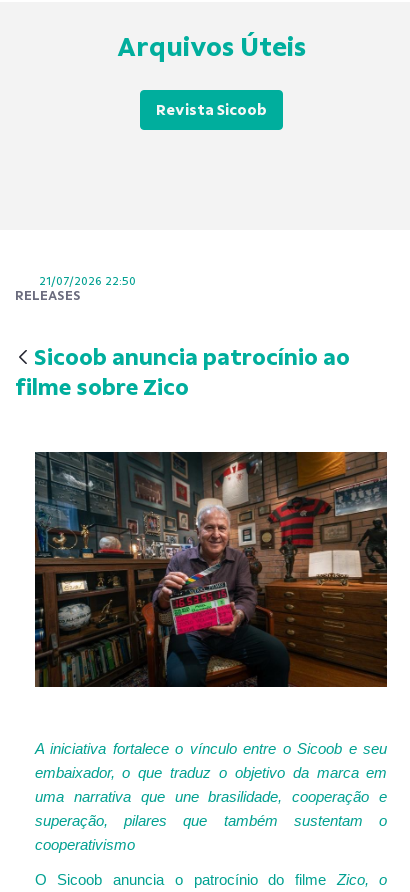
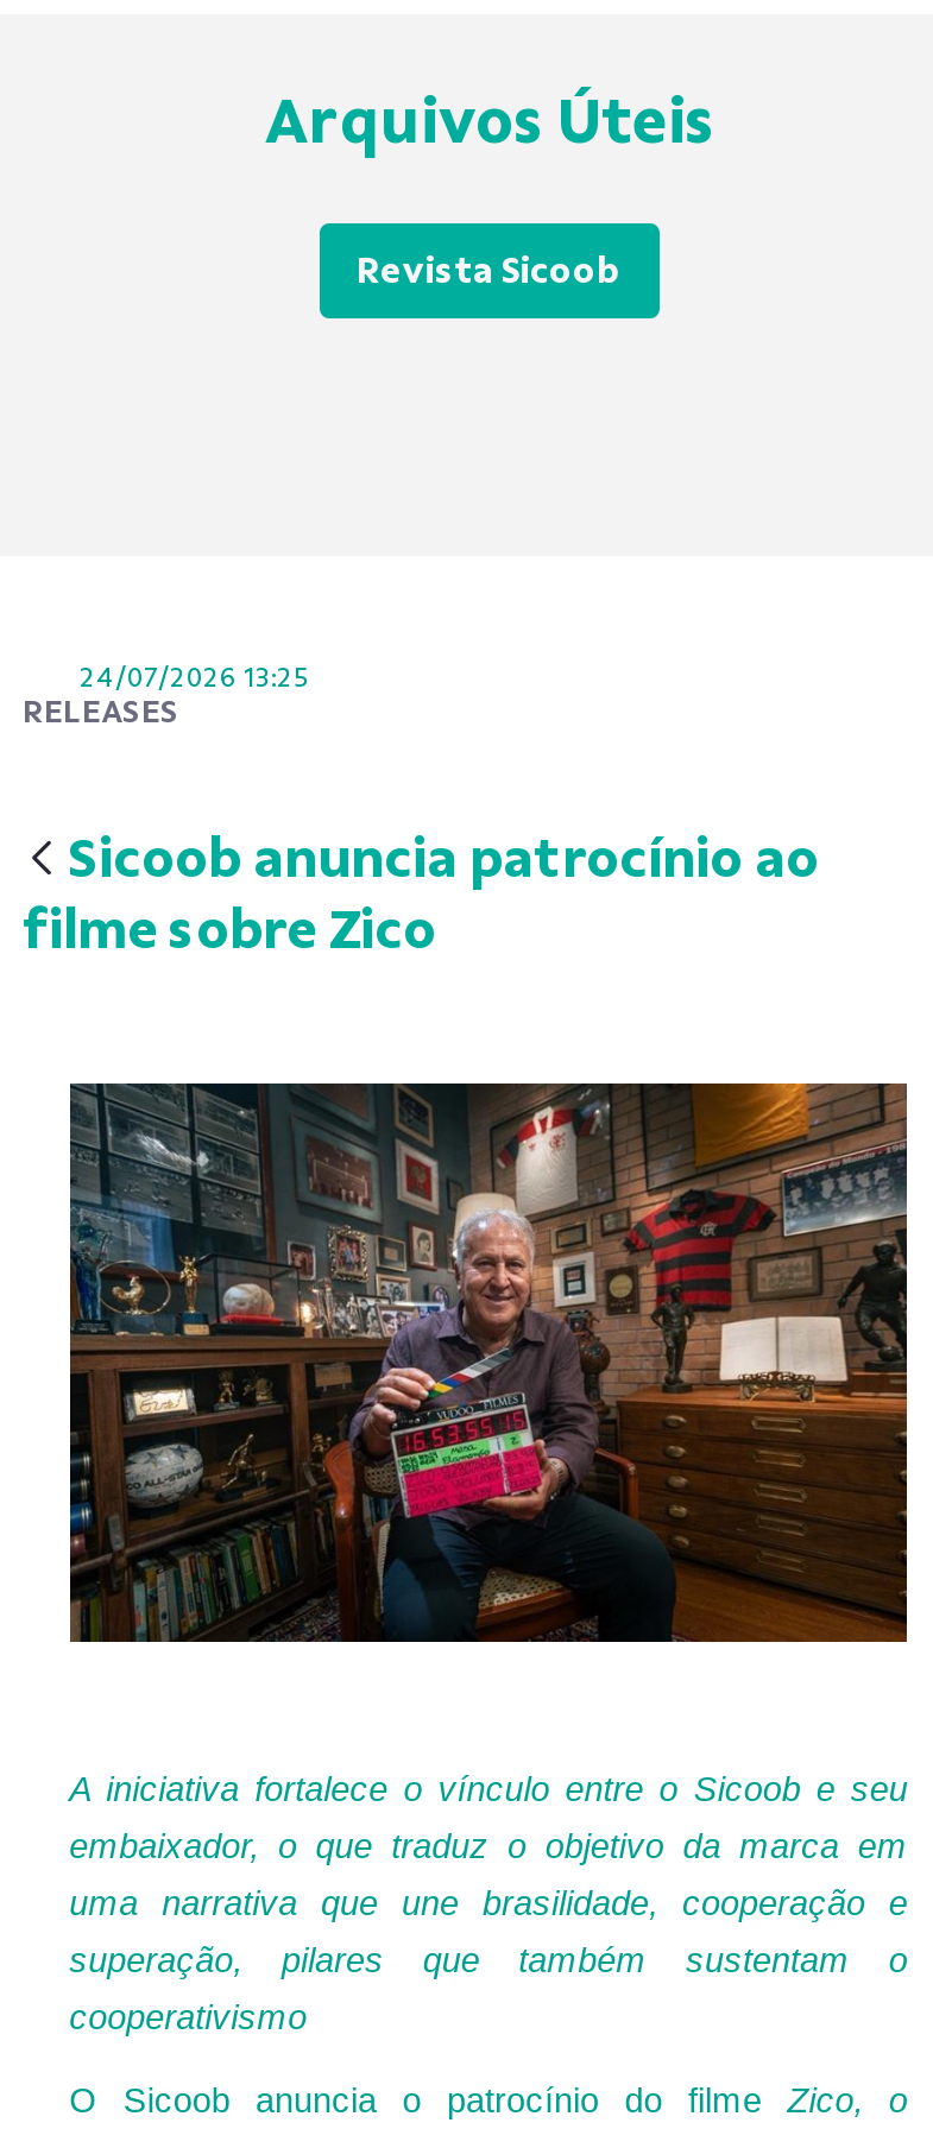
[39,274,136,288] 21/07/2026 22:50 -> [80,661,310,695] 24/07/2026 13:25

